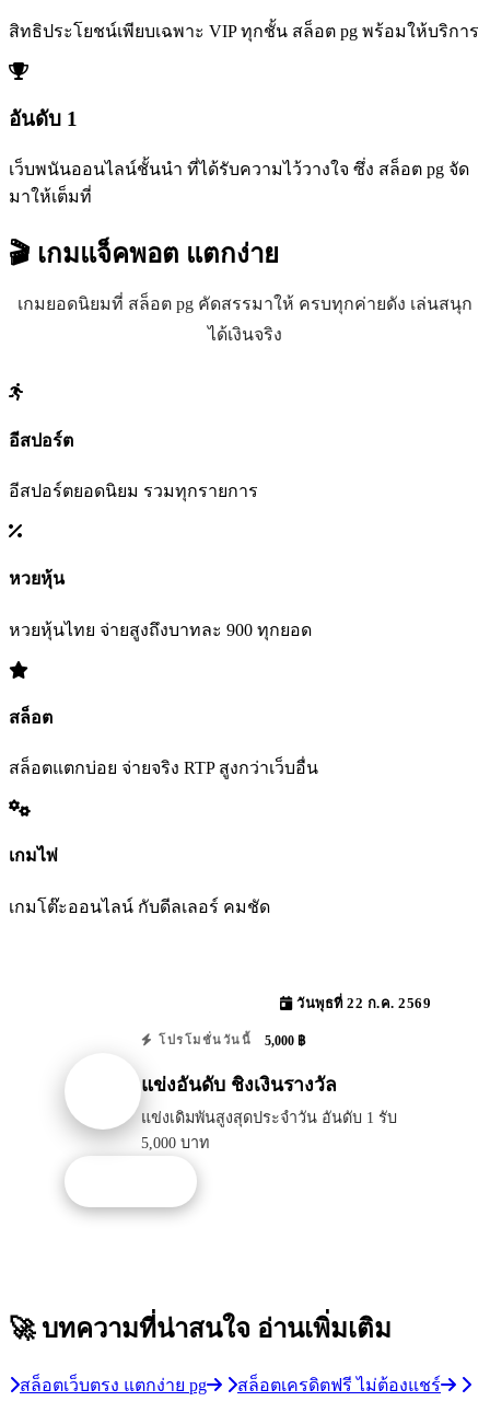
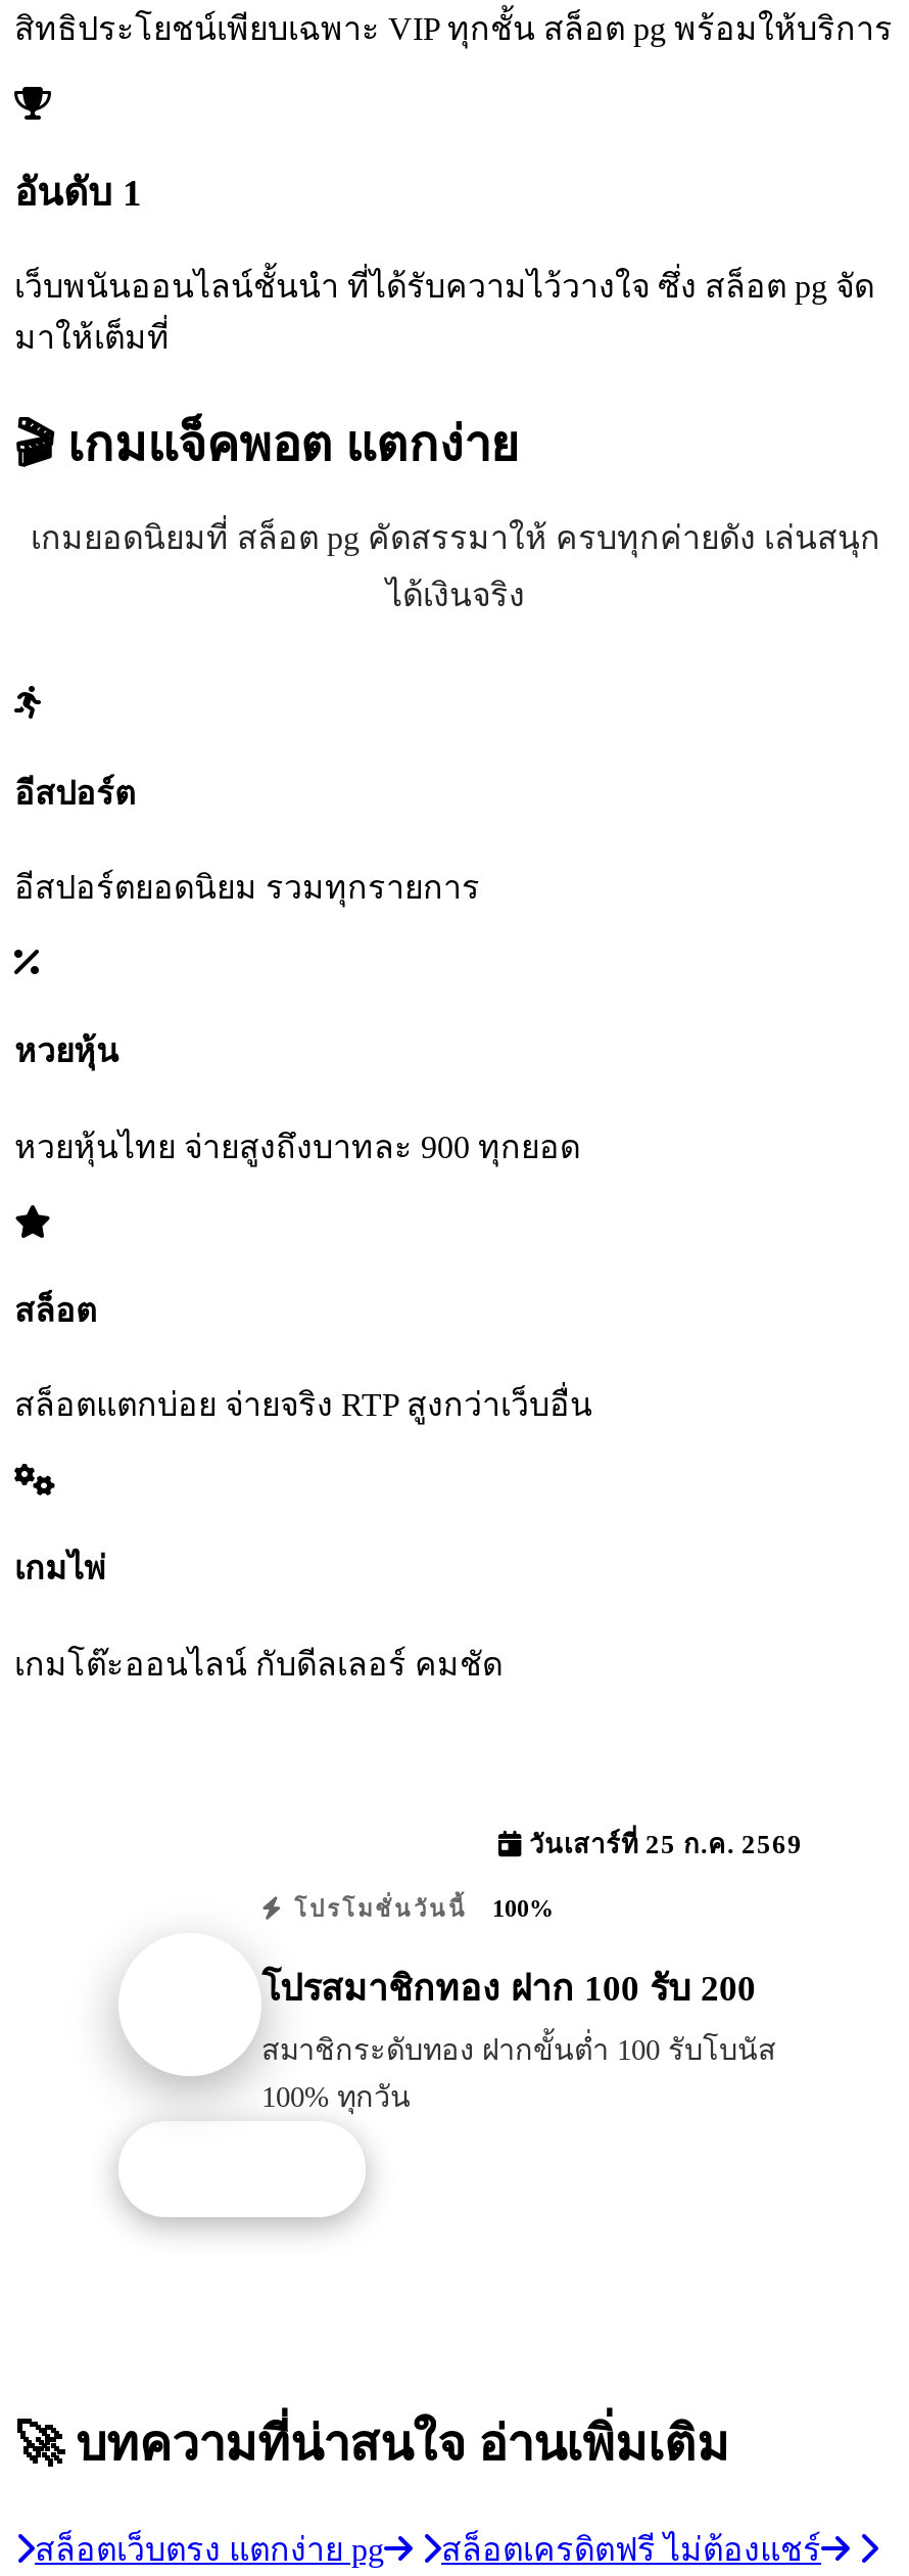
[293,996,431,1011] วันพุธที่ 22 ก.ค. 2569 -> [522,1830,803,1859] วันเสาร์ที่ 25 ก.ค. 2569
[154,1033,305,1048] โปรโมชั่นวันนี้ 5,000 ฿ -> [285,1893,554,1922] โปรโมชั่นวันนี้ 100%
[141,1074,337,1096] แข่งอันดับ ชิงเงินรางวัล -> [261,1968,756,2009] โปรสมาชิกทอง ฝาก 100 รับ 200
[141,1109,397,1152] แข่งเดิมพันสูงสุดประจำวัน อันดับ 1 รับ | 5,000 บาท -> [261,2034,776,2113] สมาชิกระดับทอง ฝากขั้นต่ำ 100 รับโบนัส | 100% ทุกวัน

